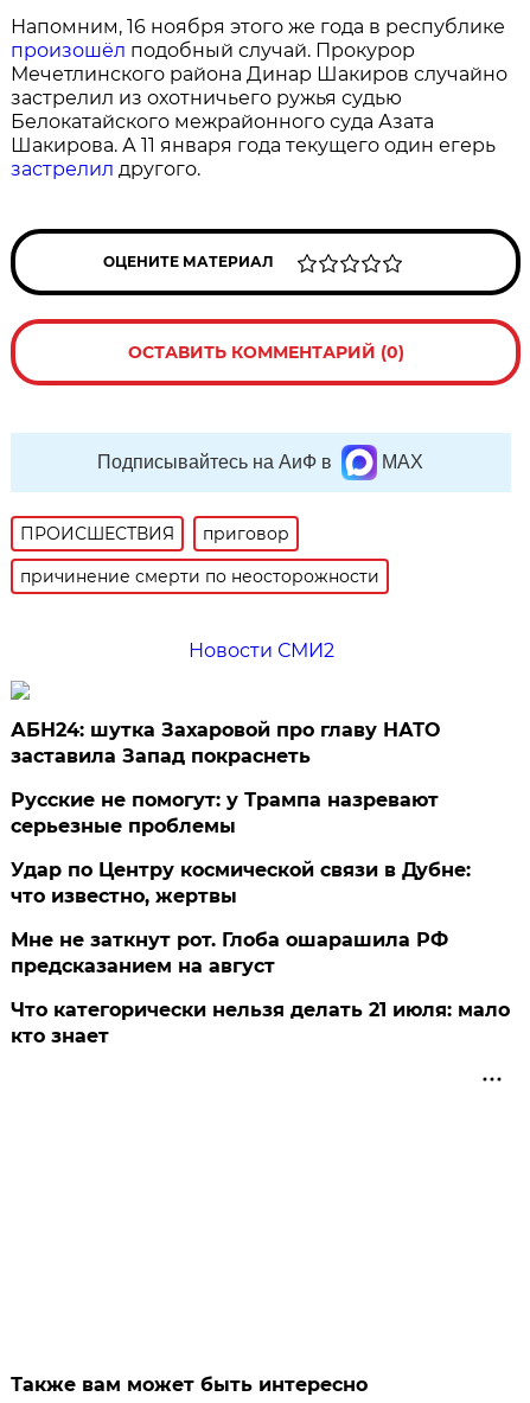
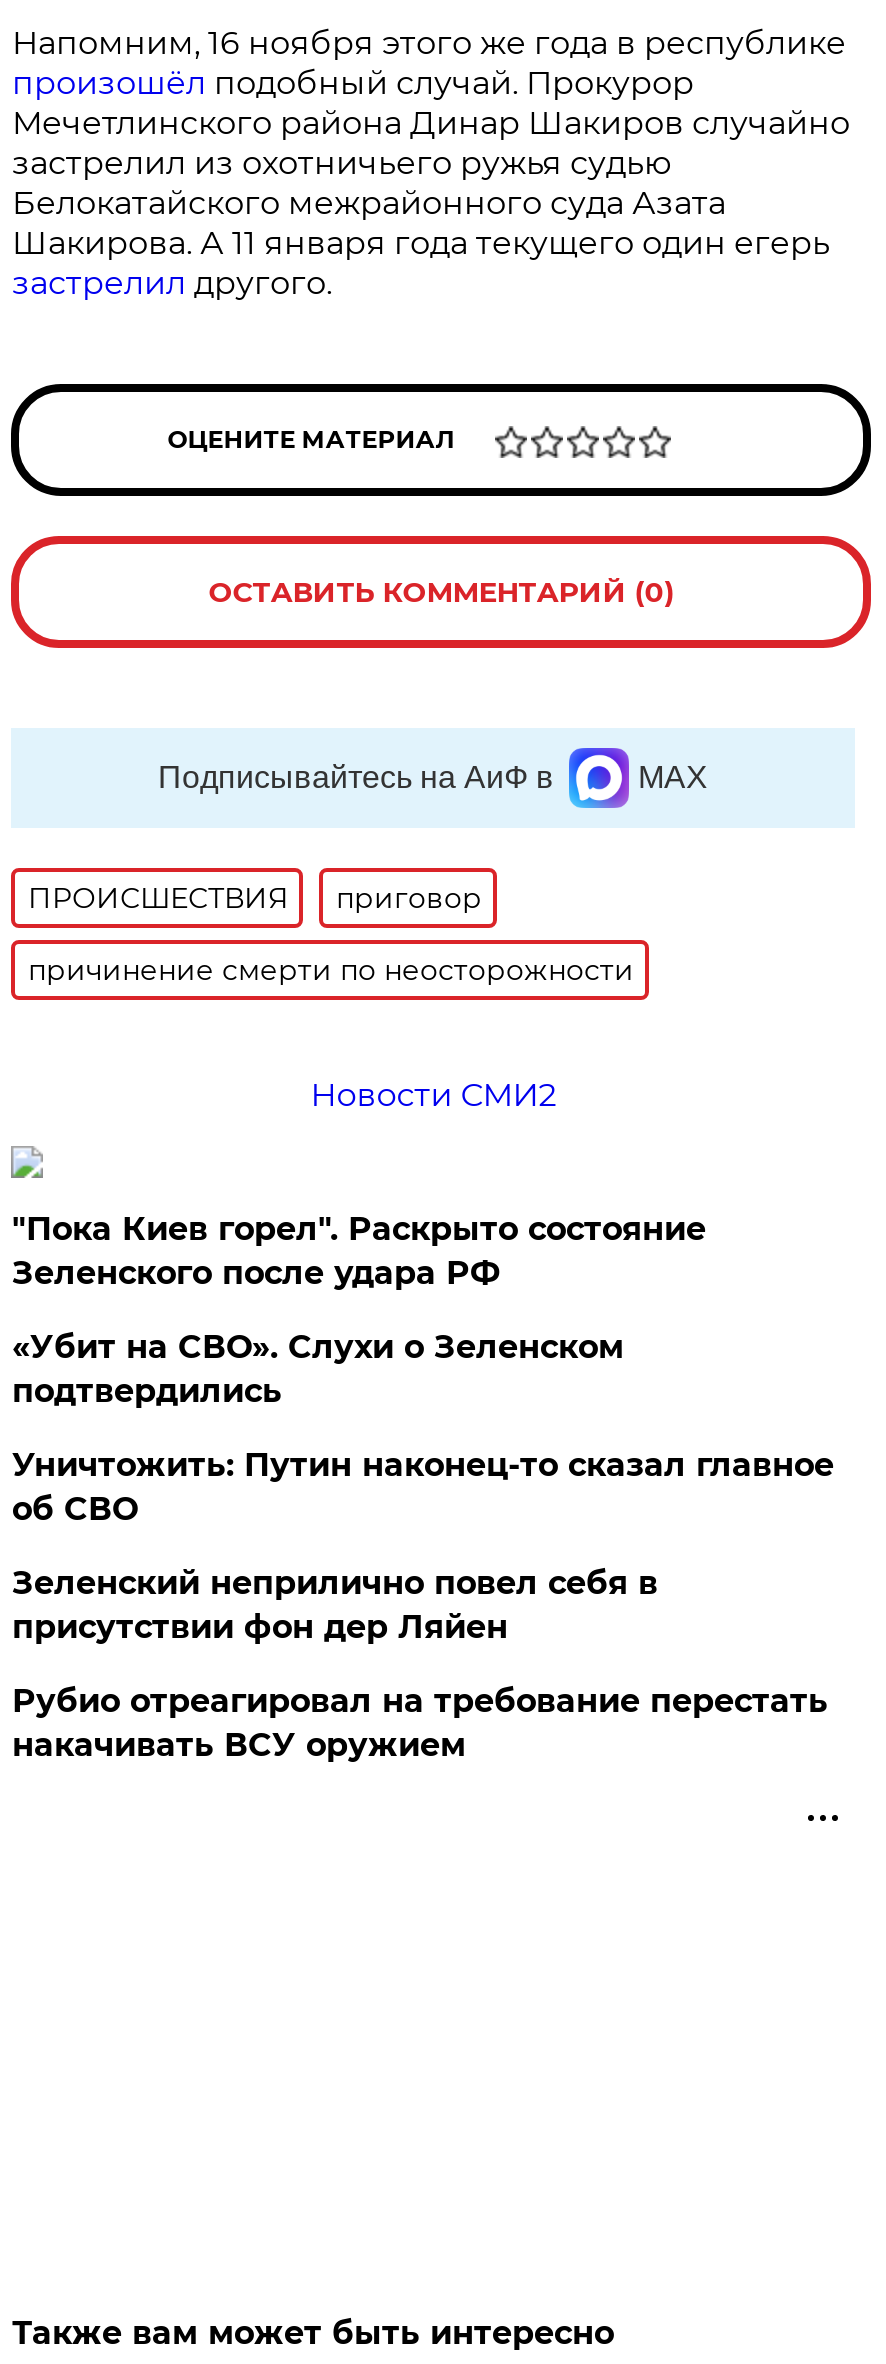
[11,719,440,767] АБН24: шутка Захаровой про главу НАТО | заставила Запад покраснеть -> [12,1210,706,1292] "Пока Киев горел". Раскрыто состояние | Зеленского после удара РФ
[11,789,439,837] Русские не помогут: у Трампа назревают | серьезные проблемы -> [12,1328,624,1410] «Убит на СВО». Слухи о Зеленском | подтвердились
[11,859,471,907] Удар по Центру космической связи в Дубне: | что известно, жертвы -> [12,1446,834,1528] Уничтожить: Путин наконец-то сказал главное | об СВО
[11,928,449,977] Мне не заткнут рот. Глоба ошарашила РФ | предсказанием на август -> [12,1564,658,1646] Зеленский неприлично повел cебя в | присутствии фон дер Ляйен
[11,998,510,1047] Что категорически нельзя делать 21 июля: мало | кто знает -> [12,1682,828,1764] Рубио отреагировал на требование перестать | накачивать ВСУ оружием

